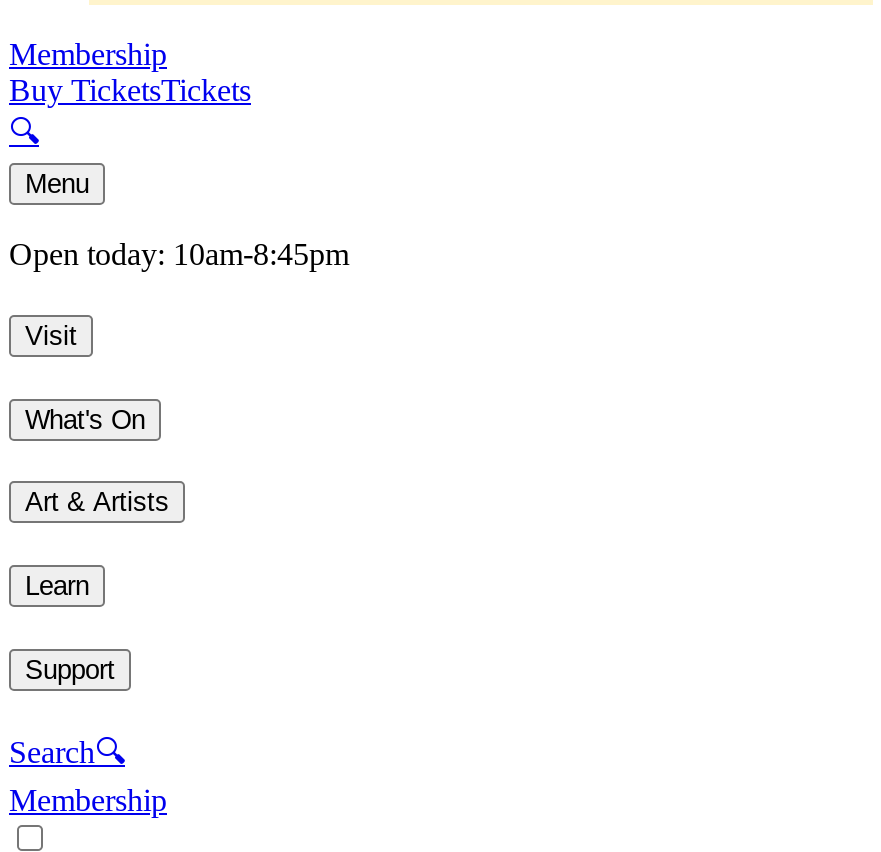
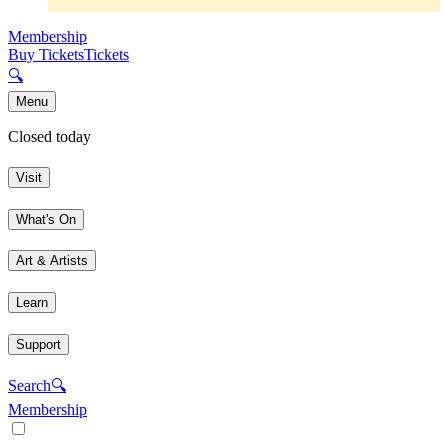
[9,238,349,272] Open today: 10am-8:45pm -> [8,128,91,145] Closed today

